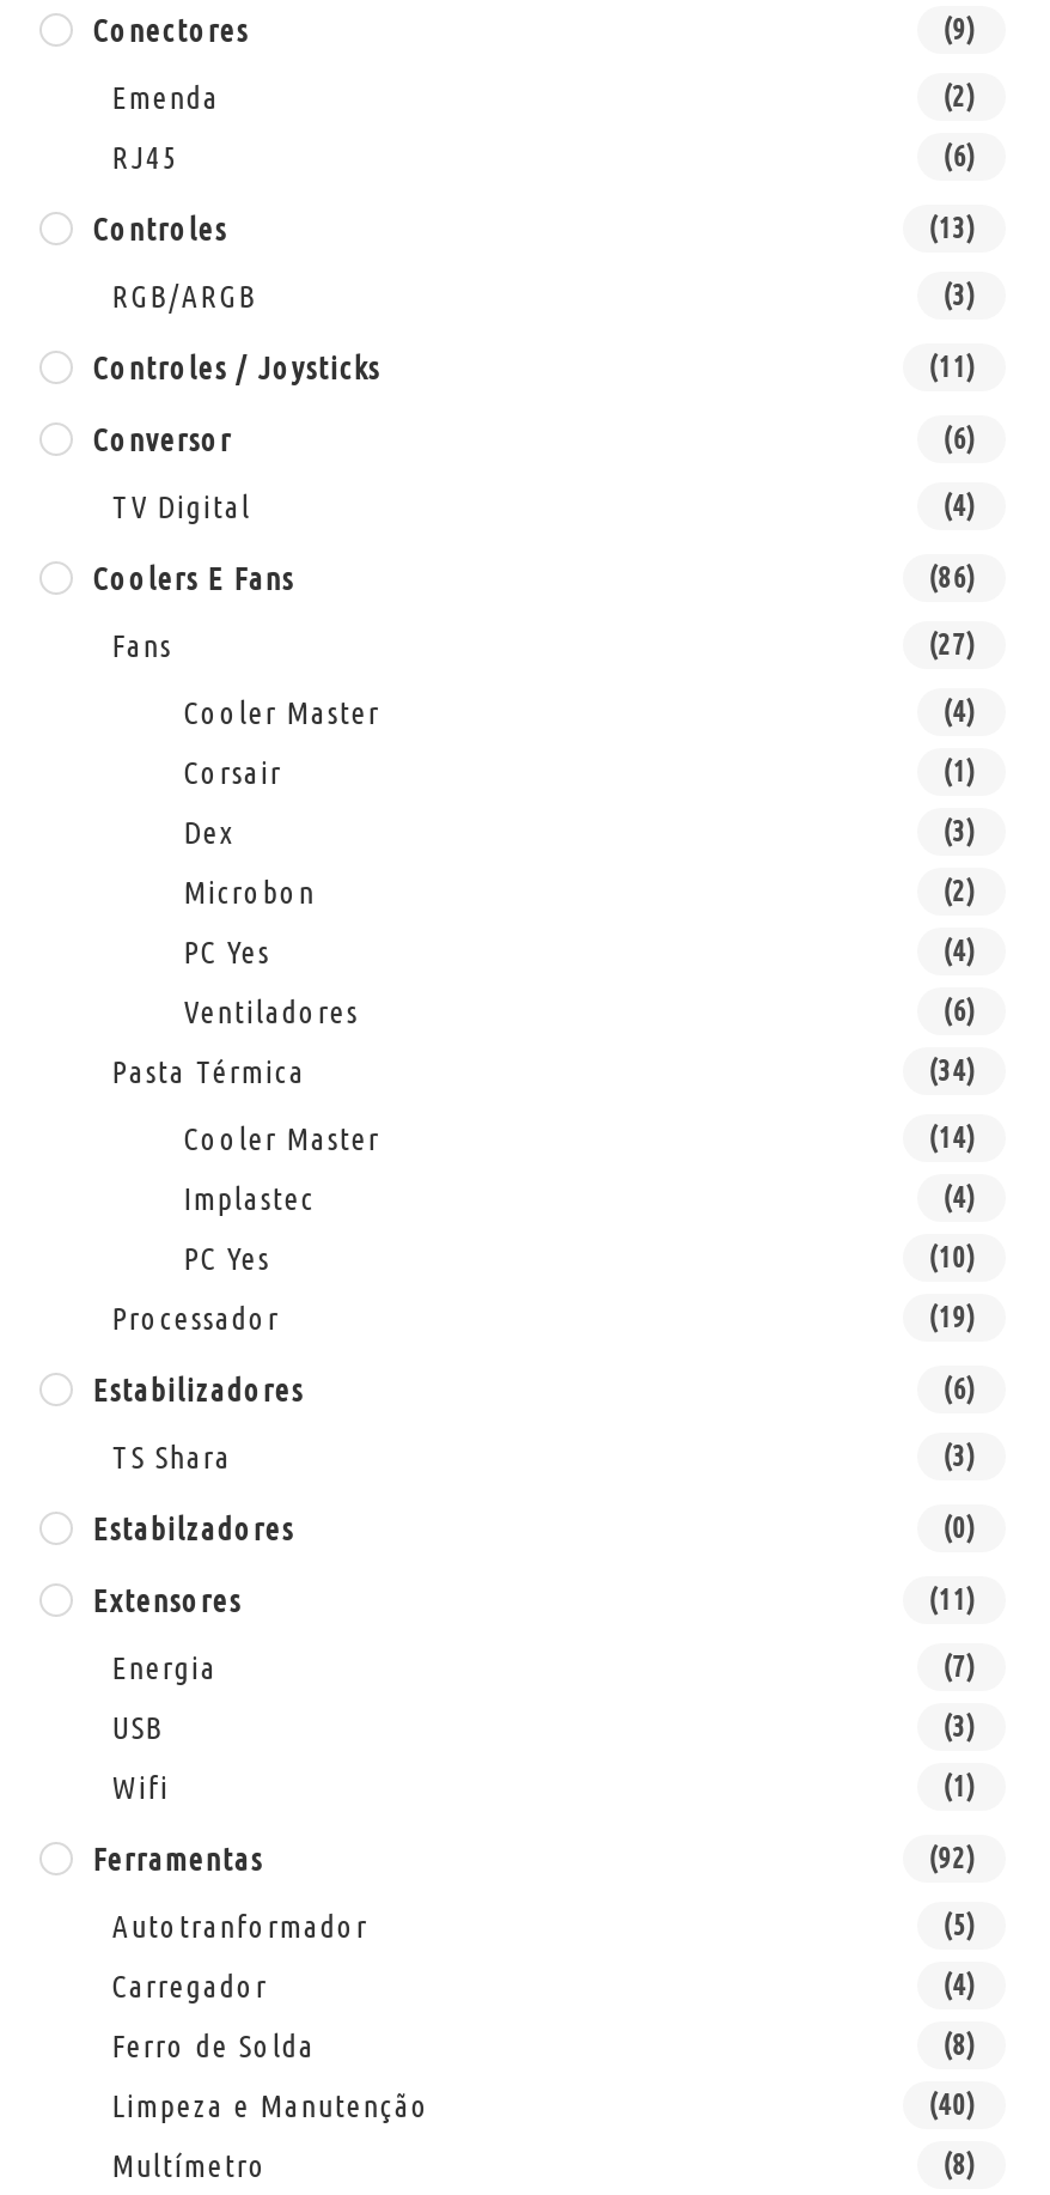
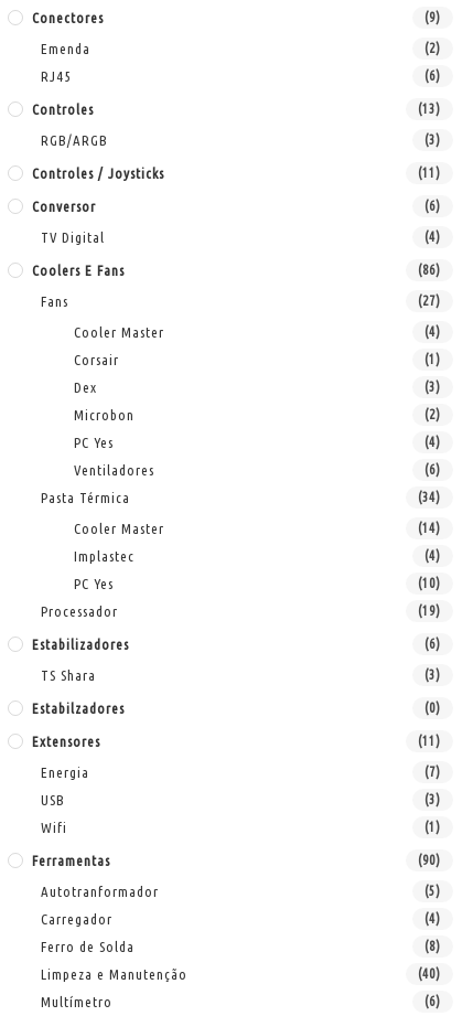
[928,1842,978,1874] (92) -> [417,853,441,867] (90)
[943,2149,978,2180] (8) -> [424,994,441,1008] (6)

